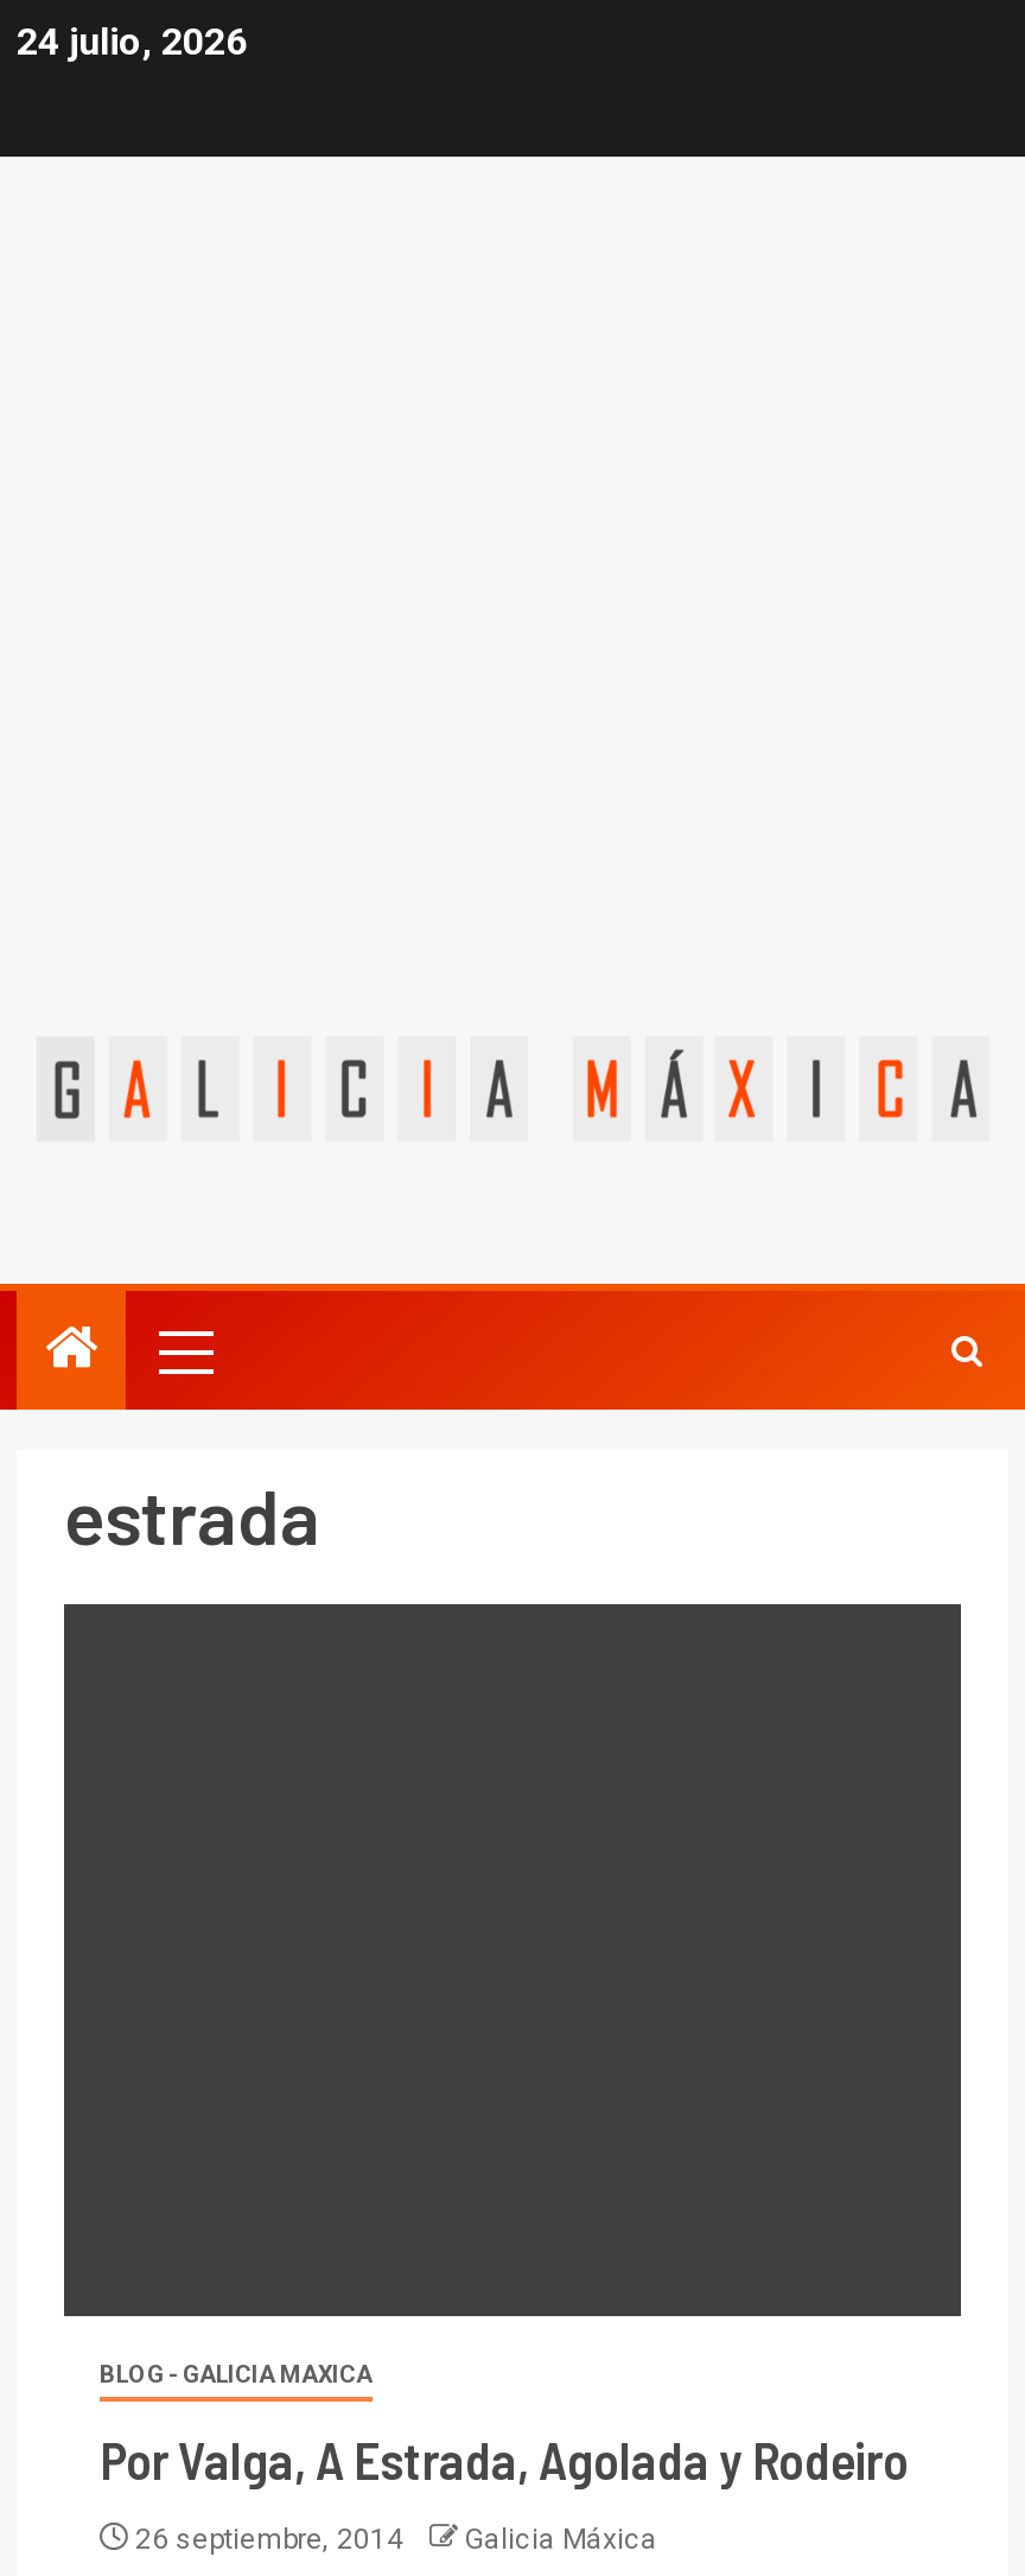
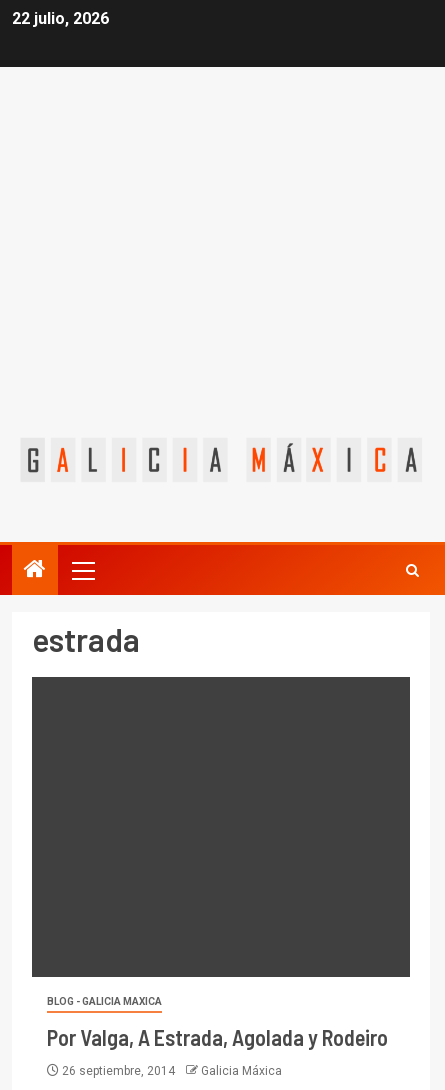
[17,20,247,65] 24 julio, 2026 -> [12,9,109,28] 22 julio, 2026

